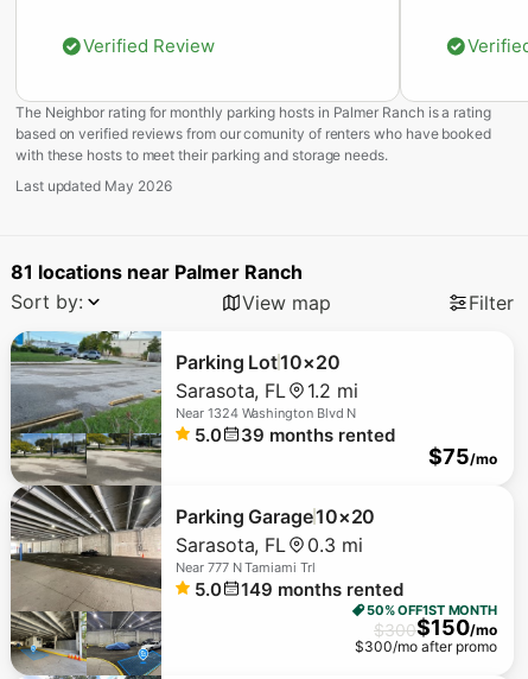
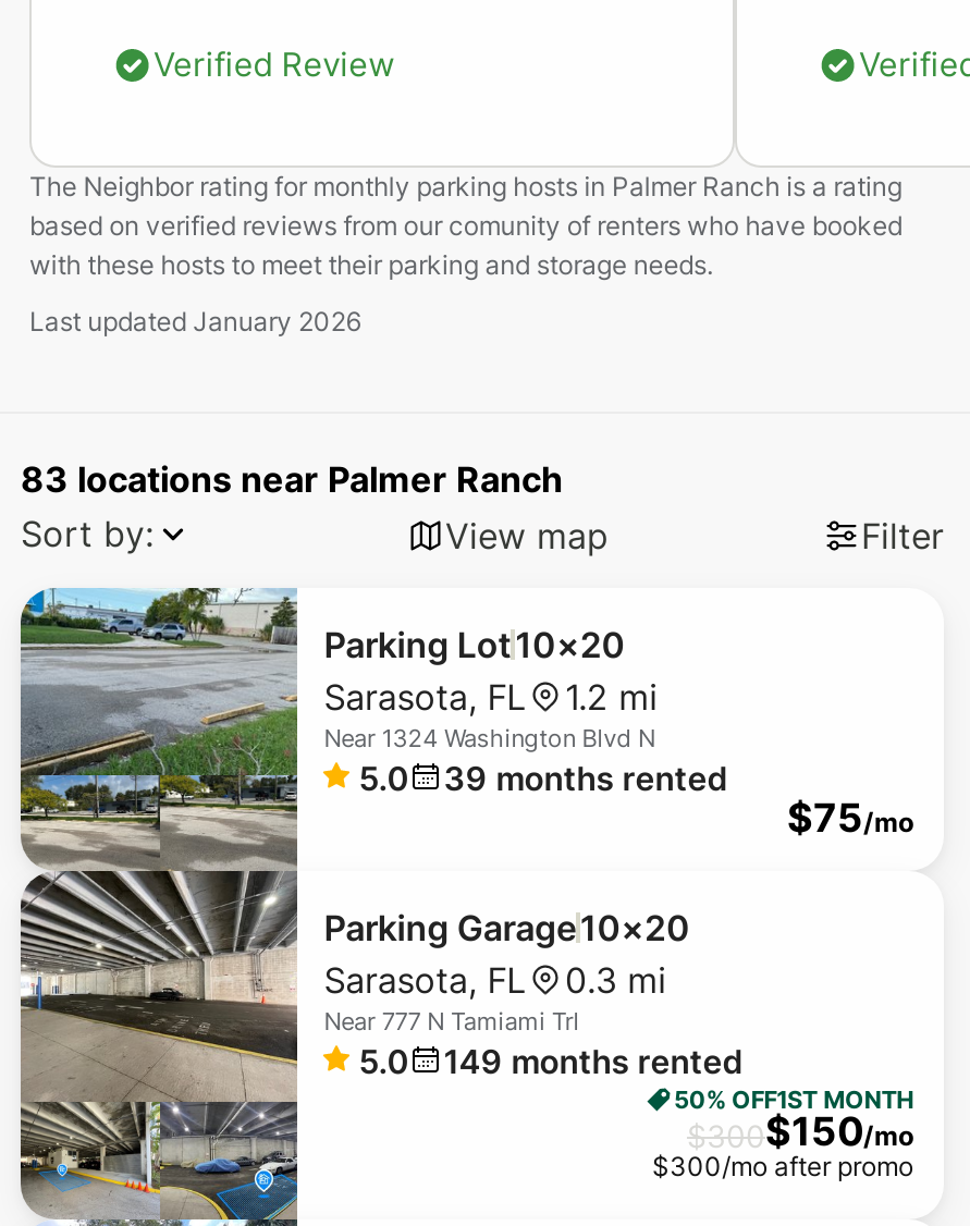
[15,177,171,195] Last updated May 2026 -> [29,305,361,338] Last updated January 2026
[11,260,303,284] 81 locations near Palmer Ranch -> [21,457,563,501] 83 locations near Palmer Ranch

